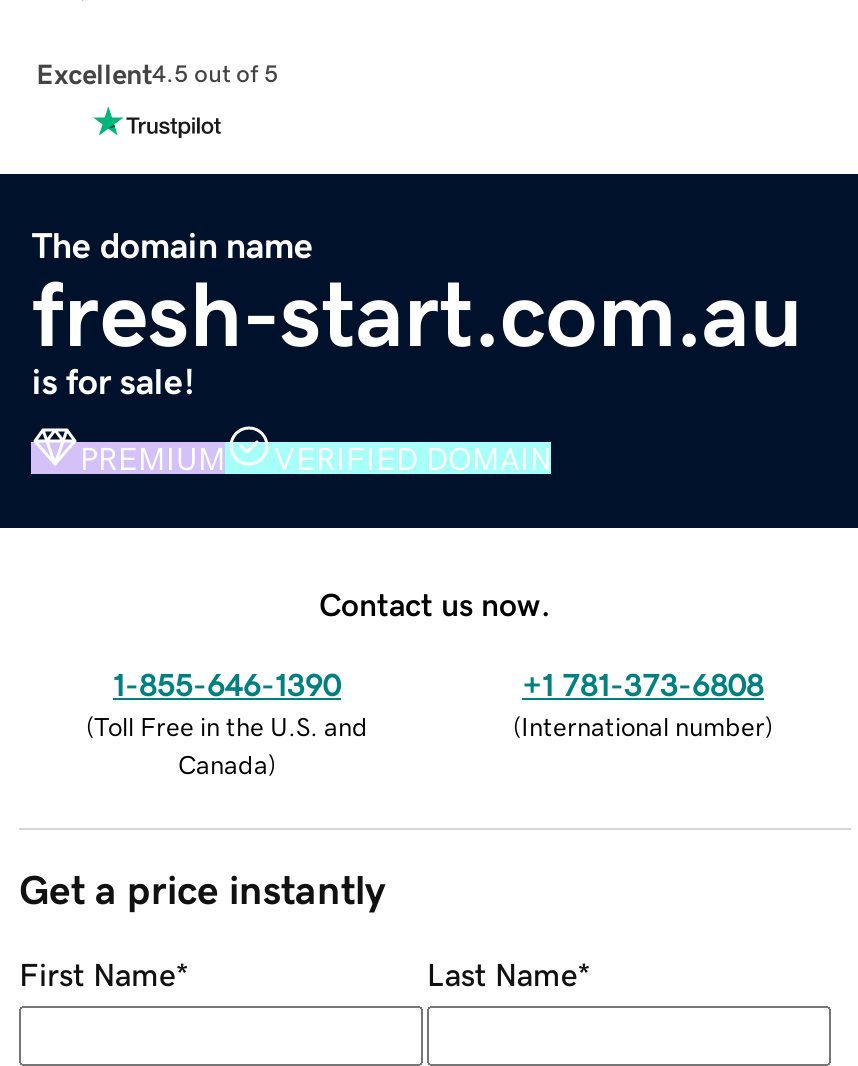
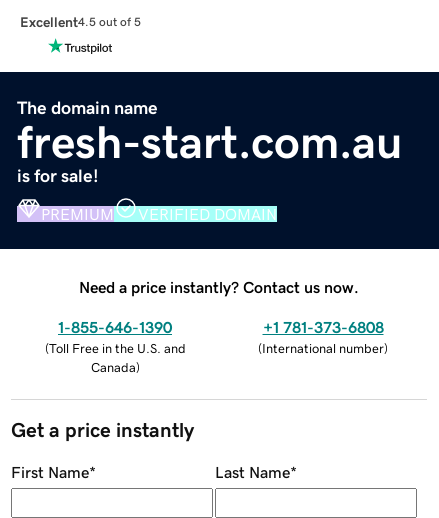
[319,587,551,619] Contact us now. -> [79,279,359,295] Need a price instantly? Contact us now.

